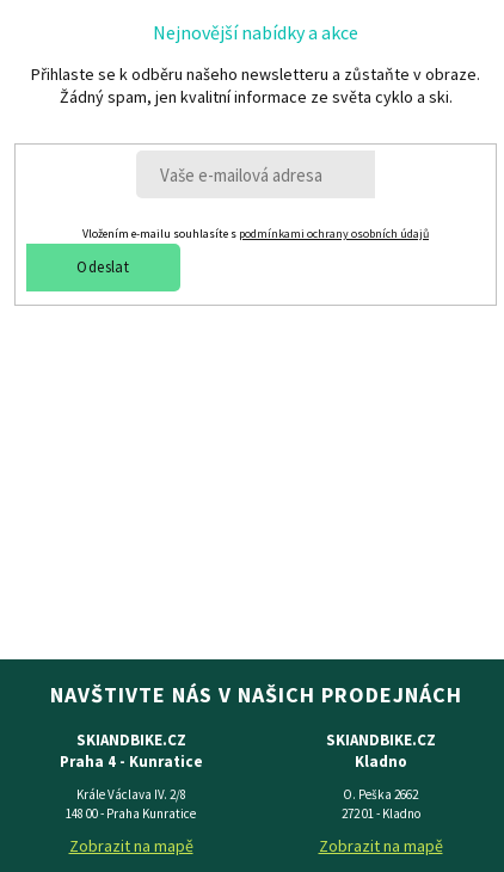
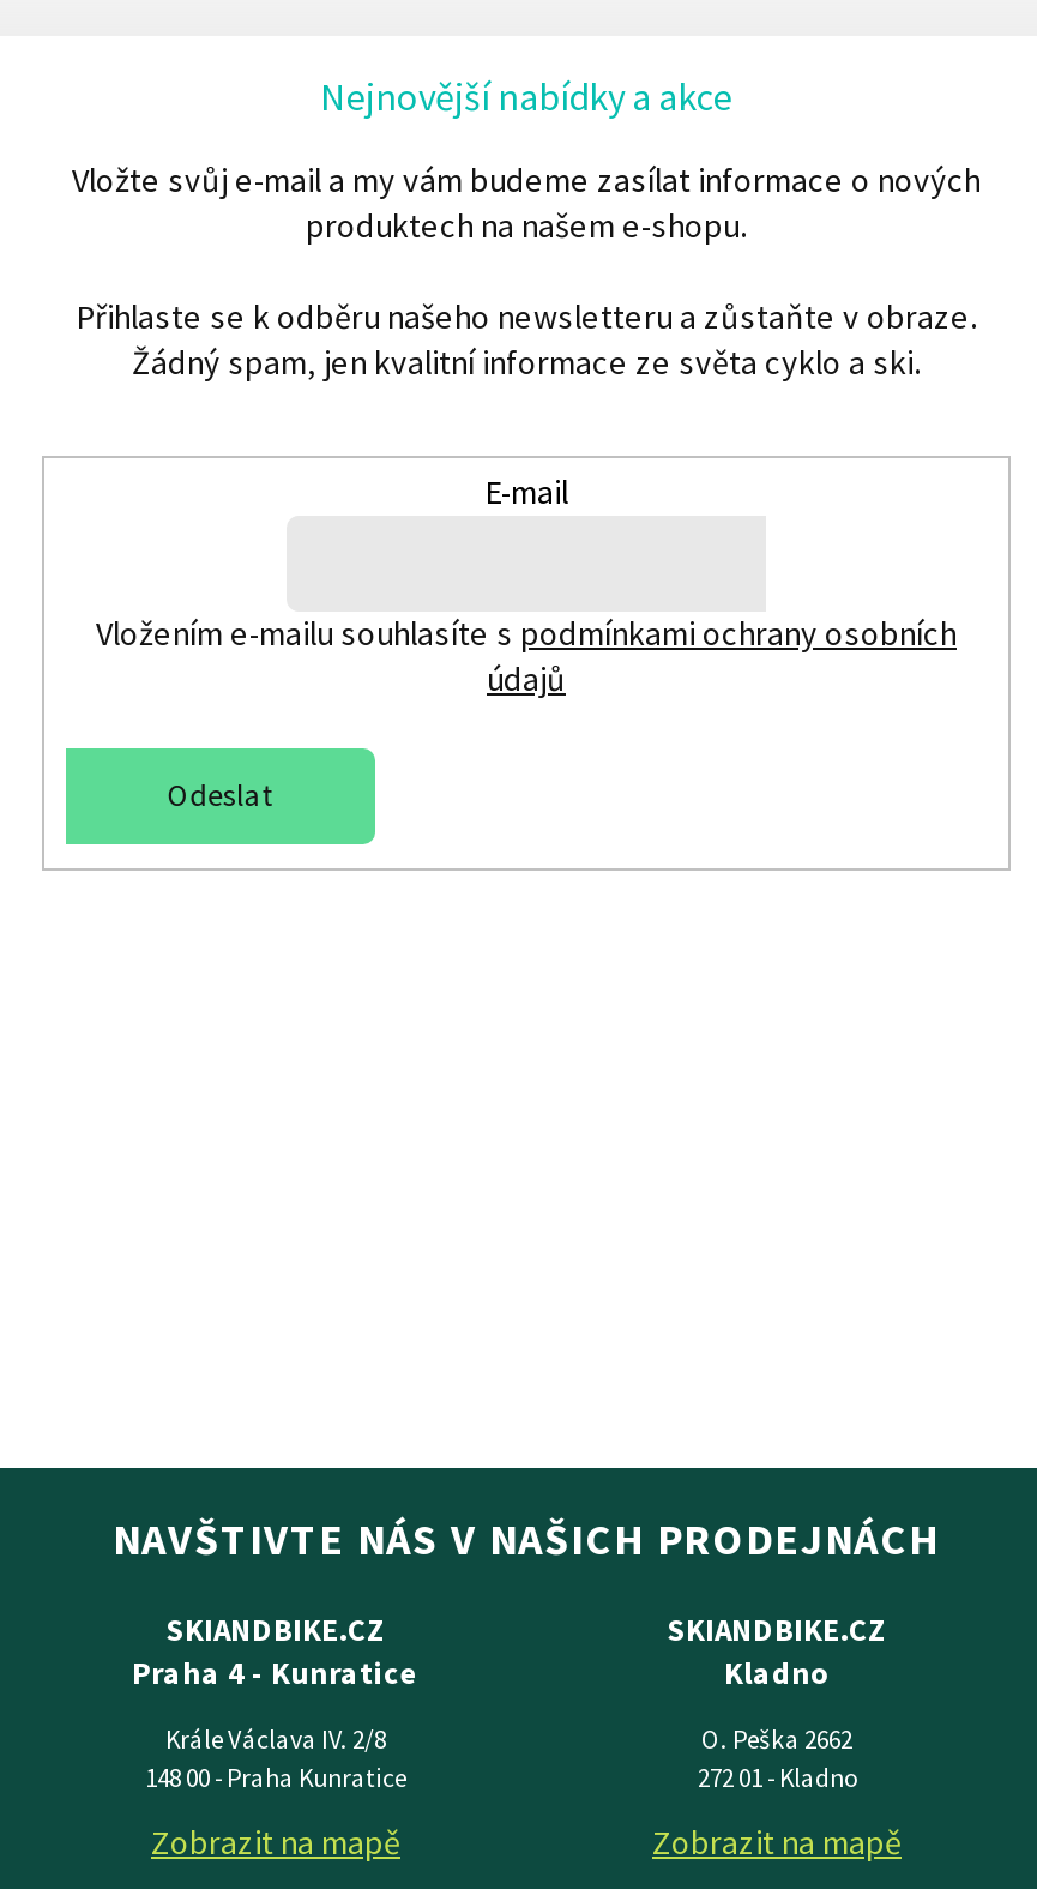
none -> [72,158,981,247] Vložte svůj e-mail a my vám budeme zasílat informace o nových | produktech na našem e-shopu.
[82,226,429,242] Vložením e-mailu souhlasíte s podmínkami ochrany osobních údajů -> [96,470,957,700] E-mail | Vložením e-mailu souhlasíte s podmínkami ochrany osobních | údajů
moved [77,257,129,277] -> [168,774,272,815]: Odeslat

